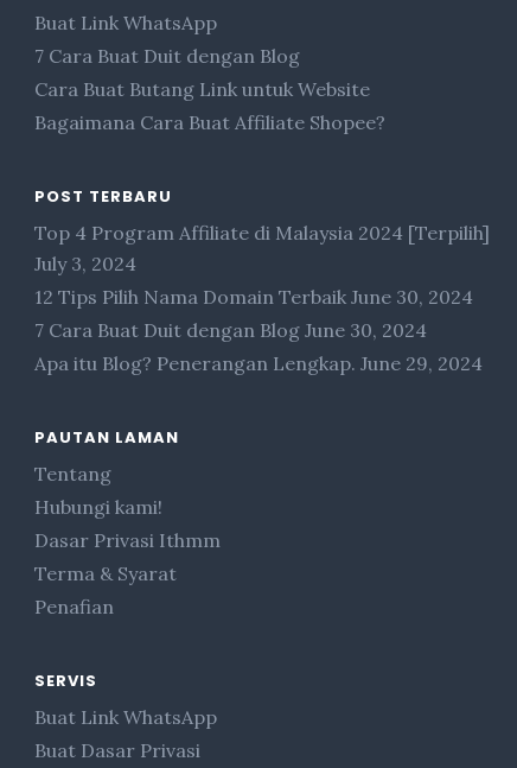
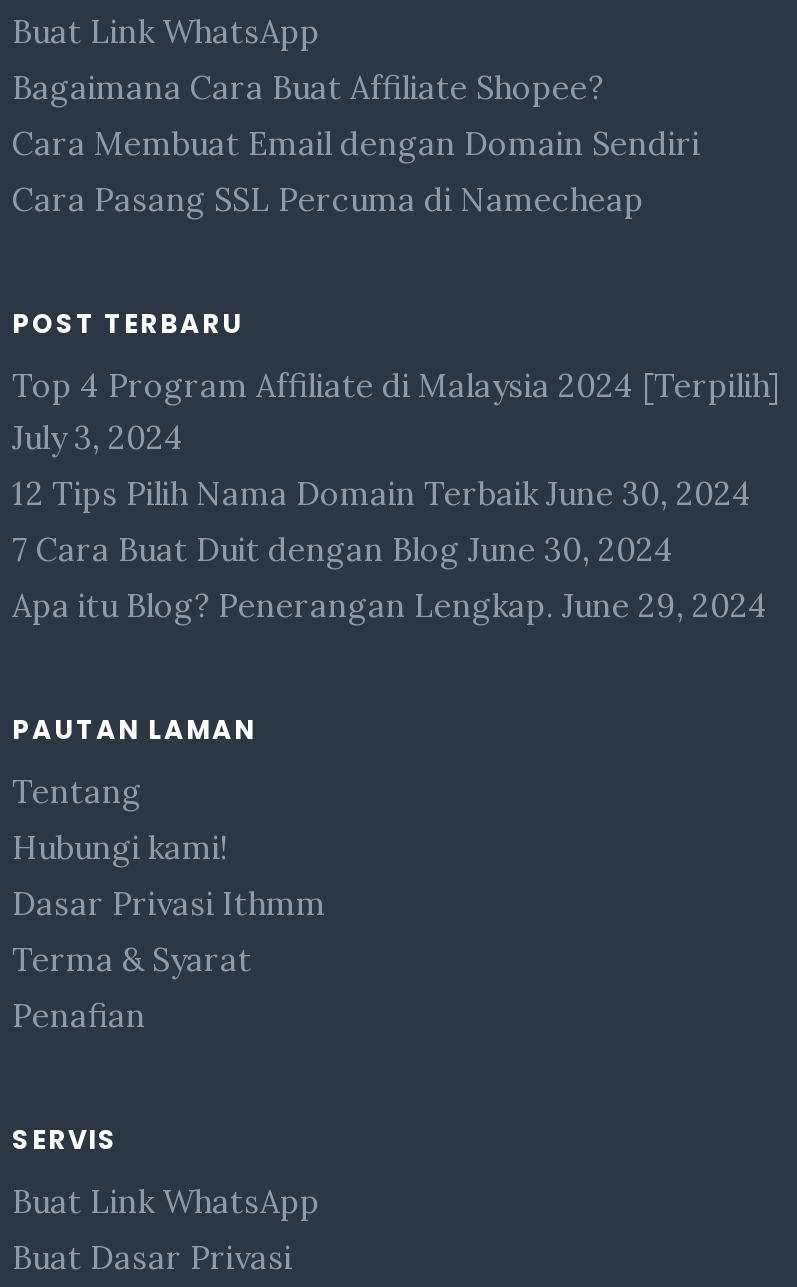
[34,44,370,101] 7 Cara Buat Duit dengan Blog | Cara Buat Butang Link untuk Website -> none
moved [34,110,385,134] -> [12,66,604,106]: Bagaimana Cara Buat Affiliate Shopee?
none -> [12,122,700,218] Cara Membuat Email dengan Domain Sendiri | Cara Pasang SSL Percuma di Namecheap

